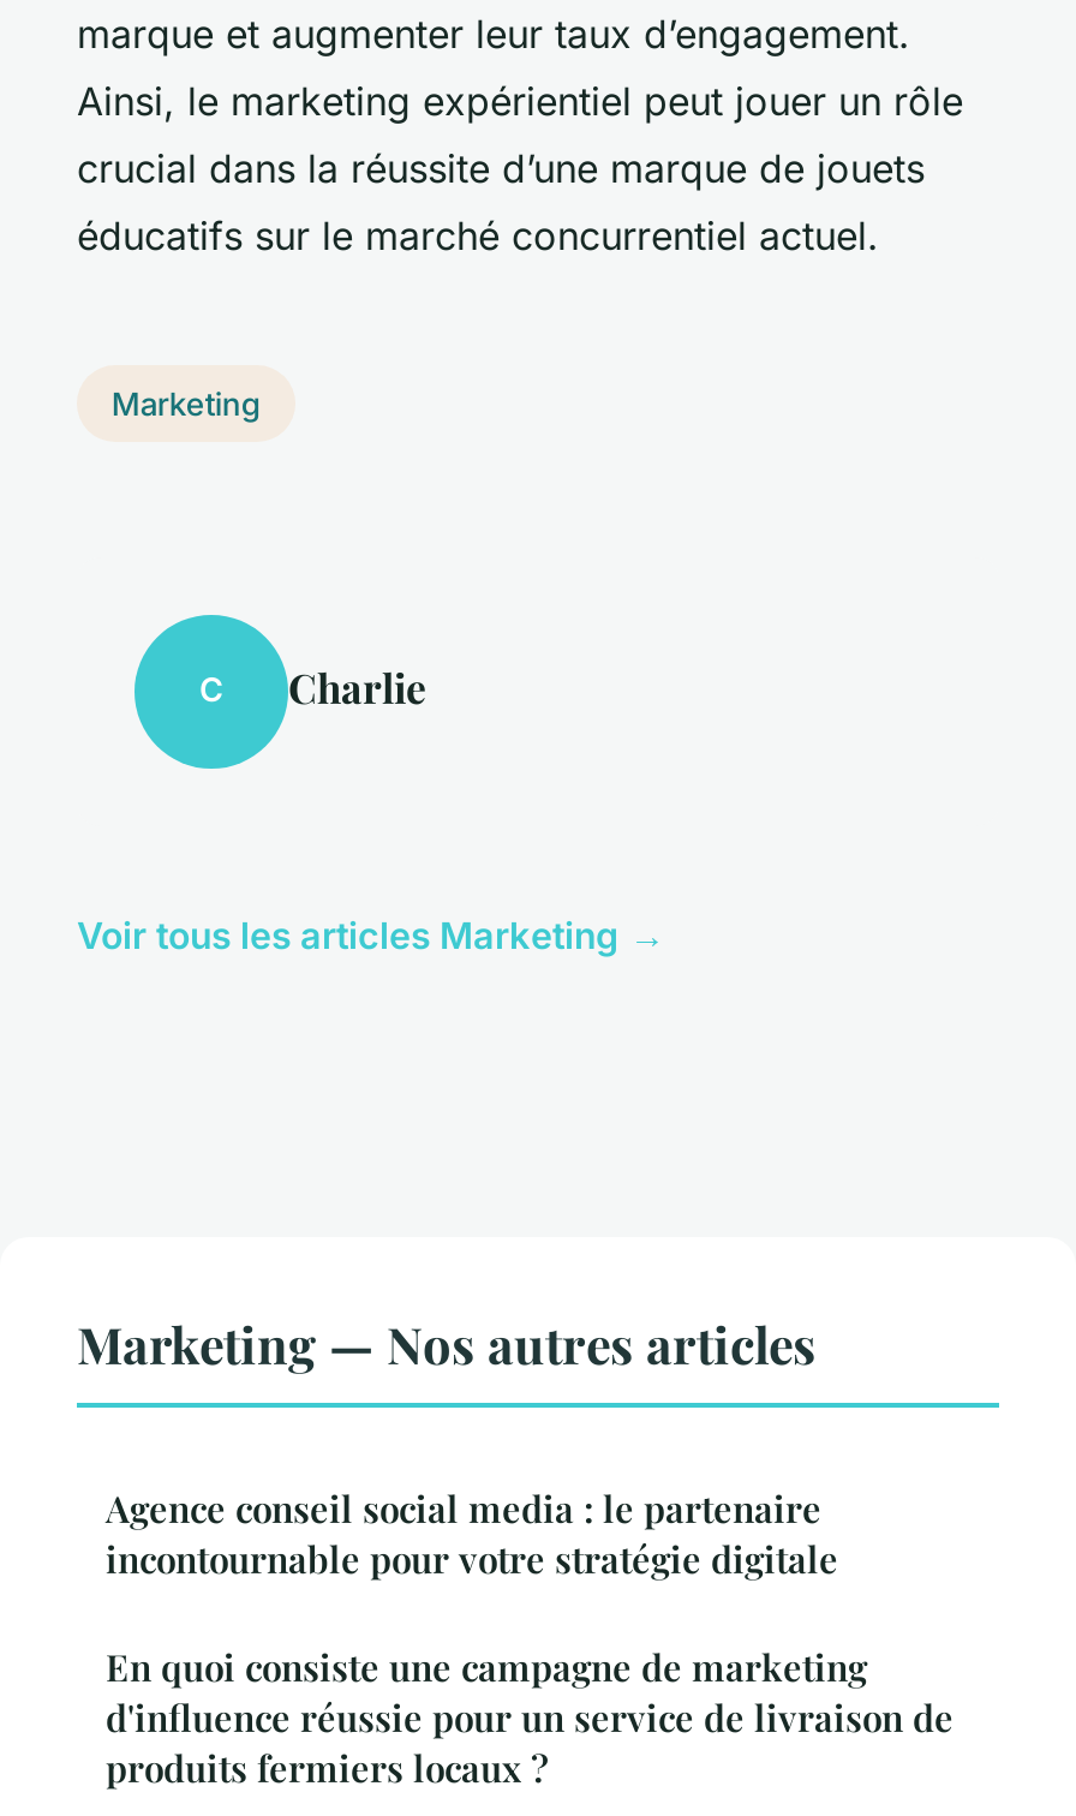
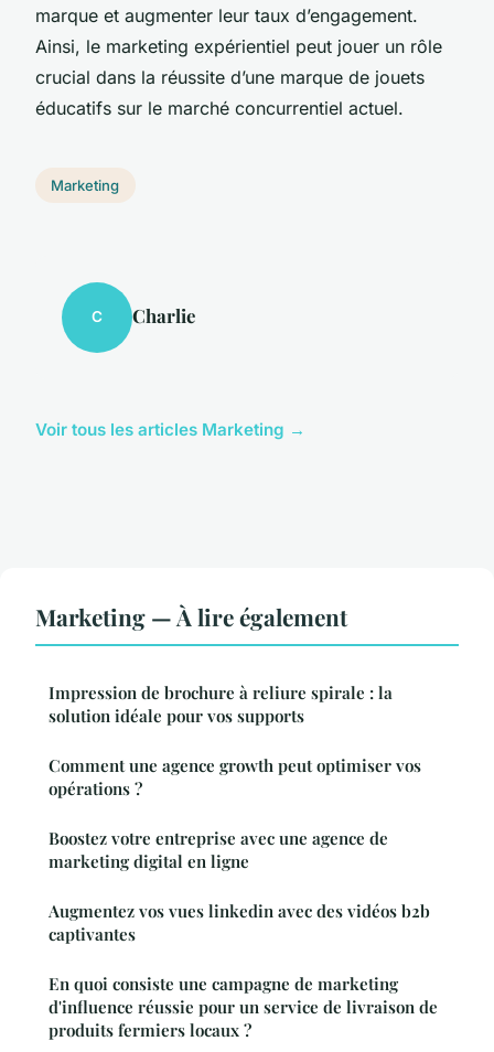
[77,1308,838,1582] Marketing — Nos autres articles | Agence conseil social media : le partenaire | incontournable pour votre stratégie digitale -> [35,601,430,945] Marketing — À lire également | Impression de brochure à reliure spirale : la | solution idéale pour vos supports | Comment une agence growth peut optimiser vos | opérations ? | Boostez votre entreprise avec une agence de | marketing digital en ligne | Augmentez vos vues linkedin avec des vidéos b2b | captivantes

